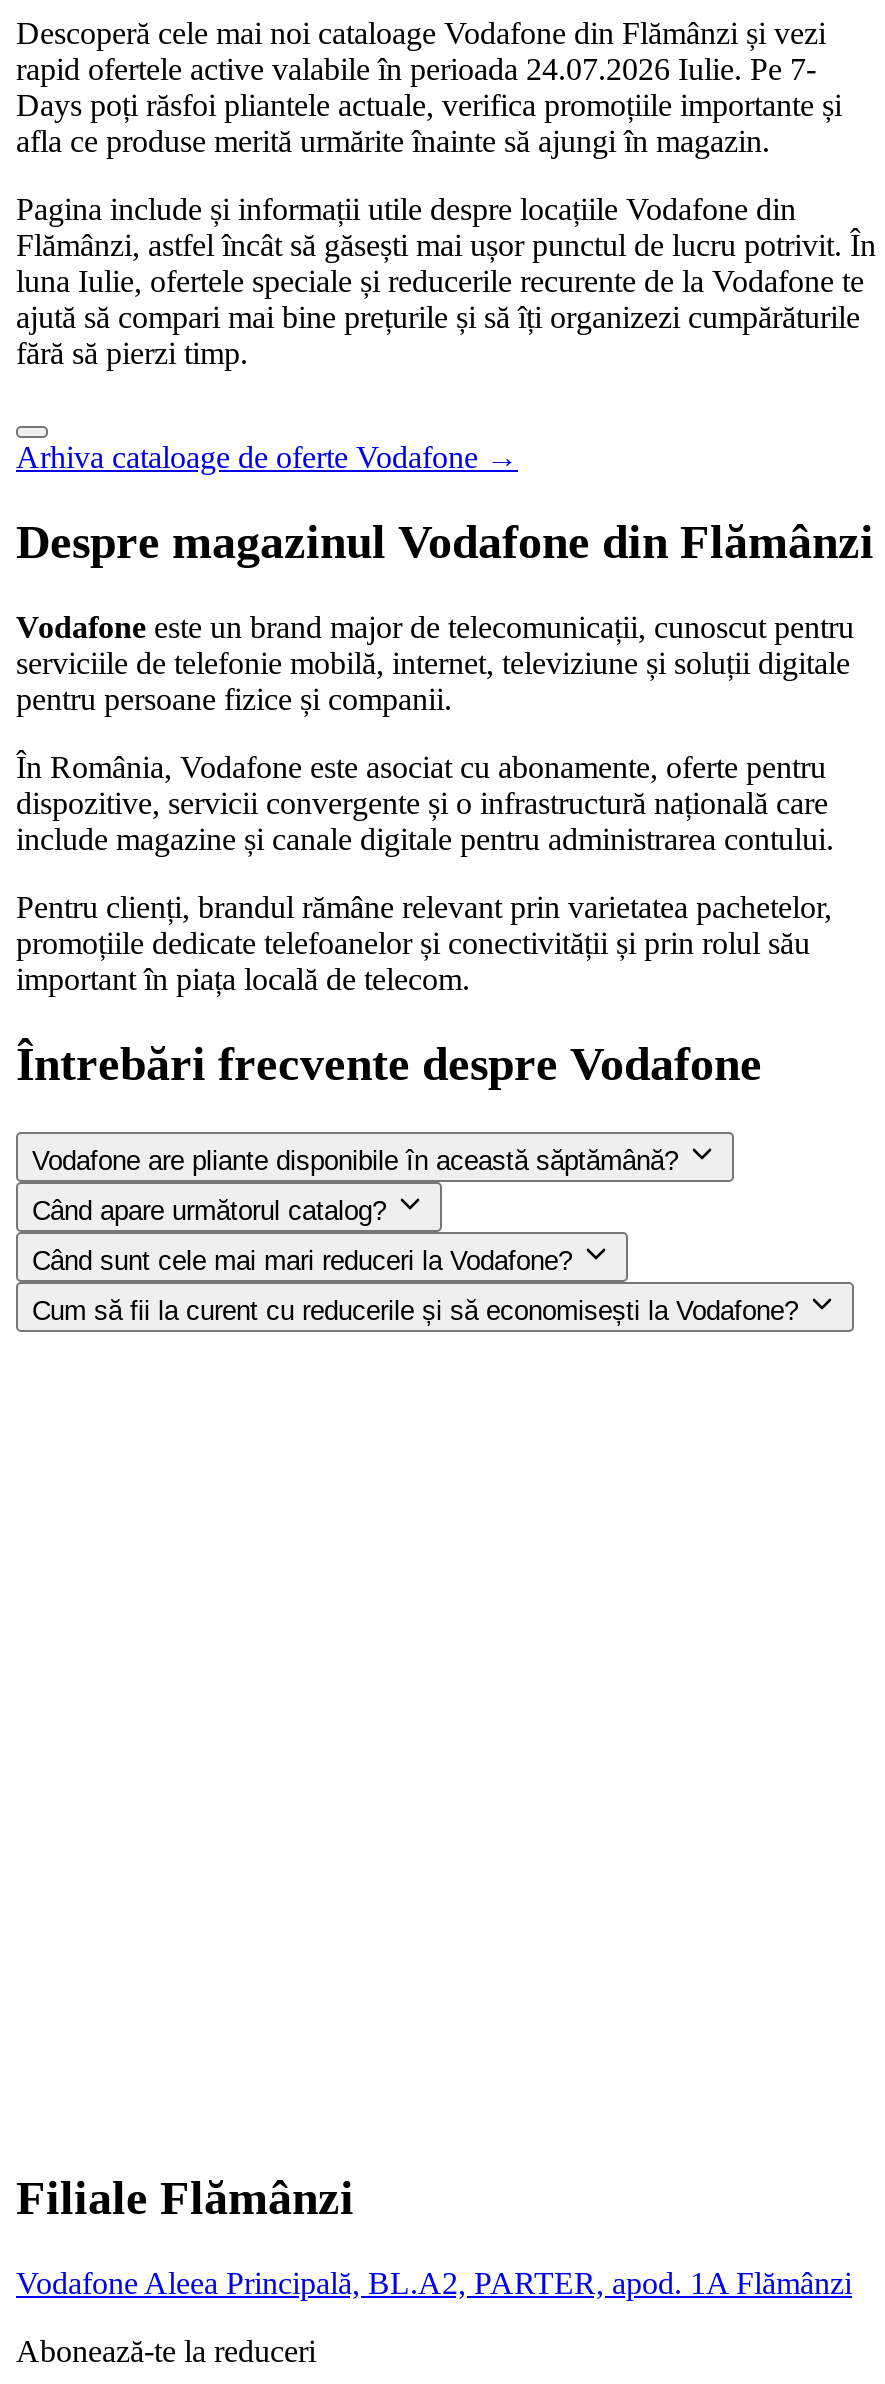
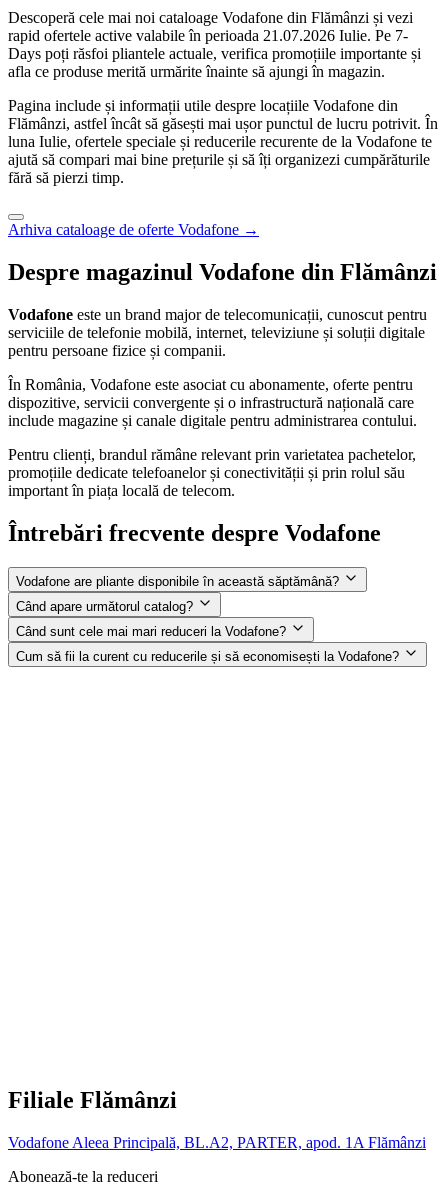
[16,52,816,86] rapid ofertele active valabile în perioada 24.07.2026 Iulie. Pe 7- -> [8,27,408,44] rapid ofertele active valabile în perioada 21.07.2026 Iulie. Pe 7-

